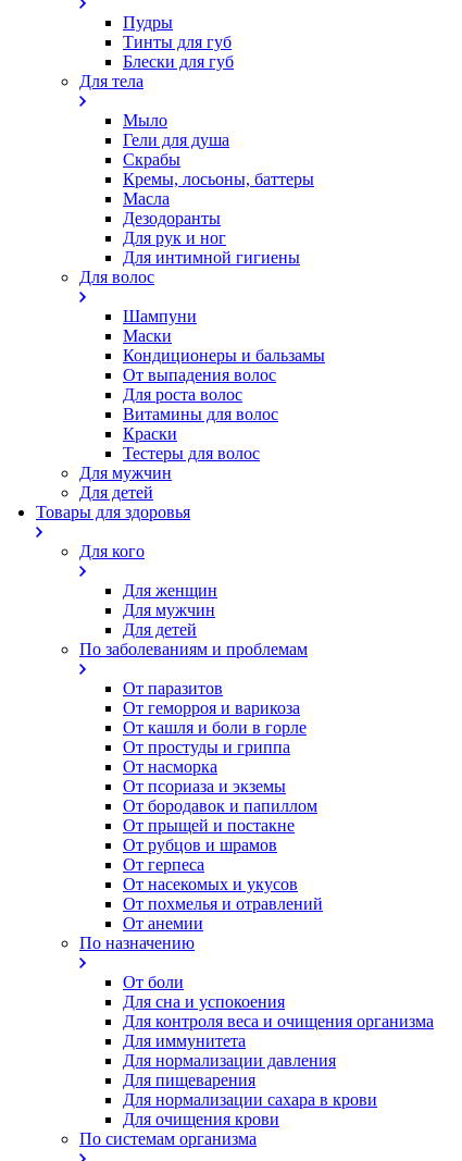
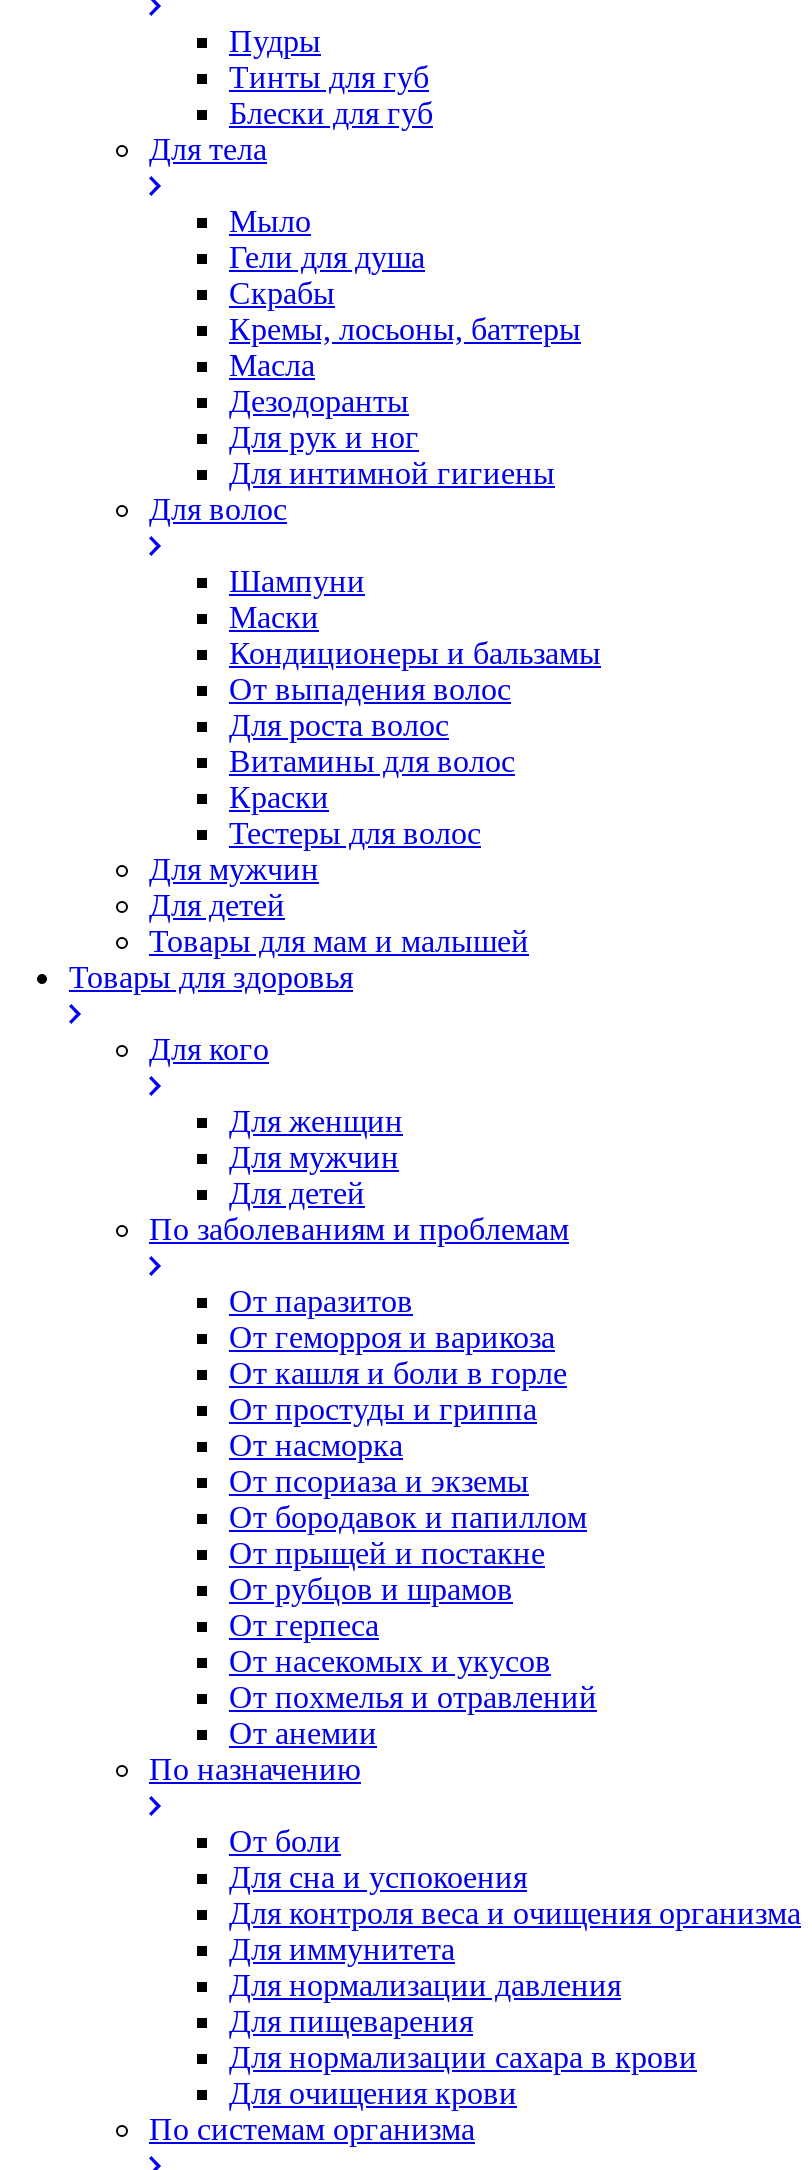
none -> [149,924,529,958] Товары для мам и малышей

